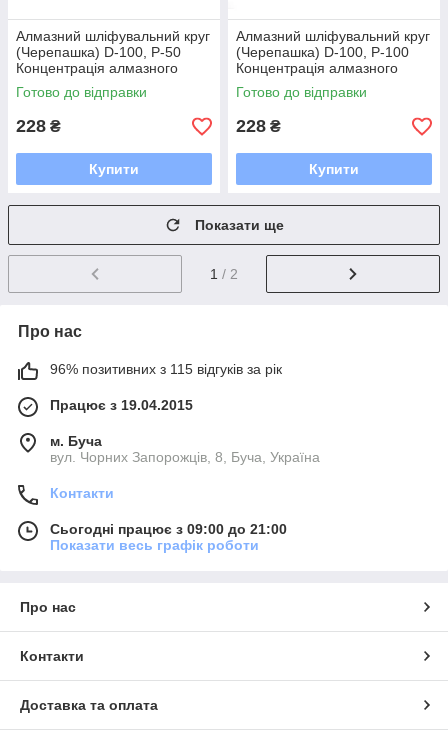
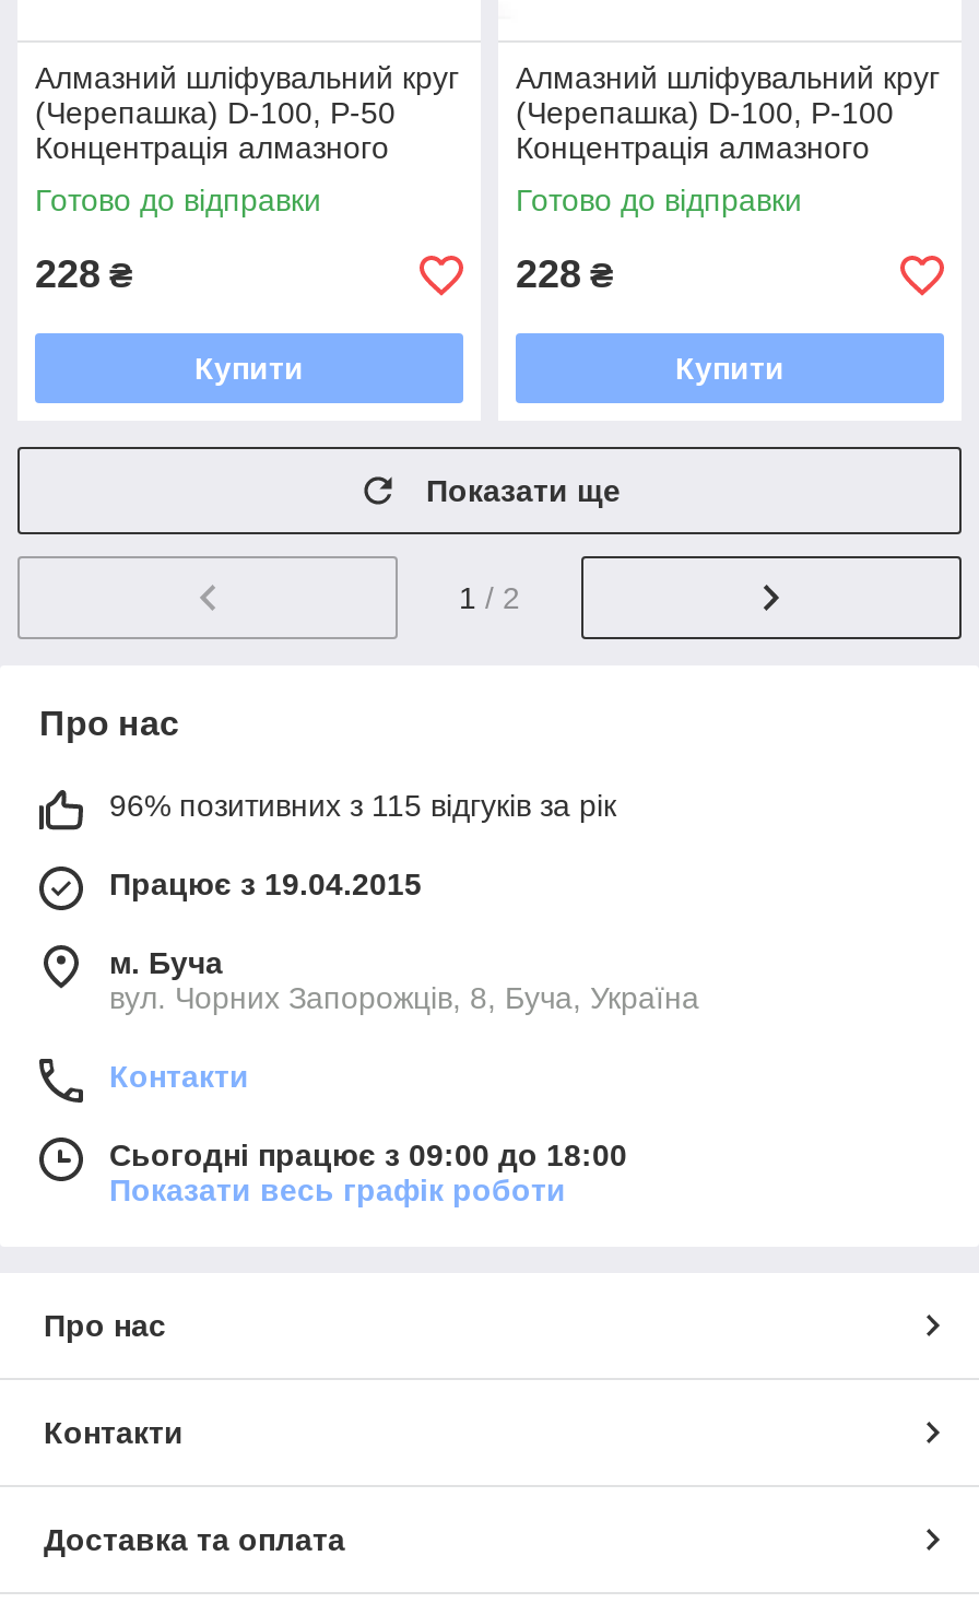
[50,521,287,537] Сьогодні працює з 09:00 до 21:00 -> [109,1138,627,1172] Сьогодні працює з 09:00 до 18:00

